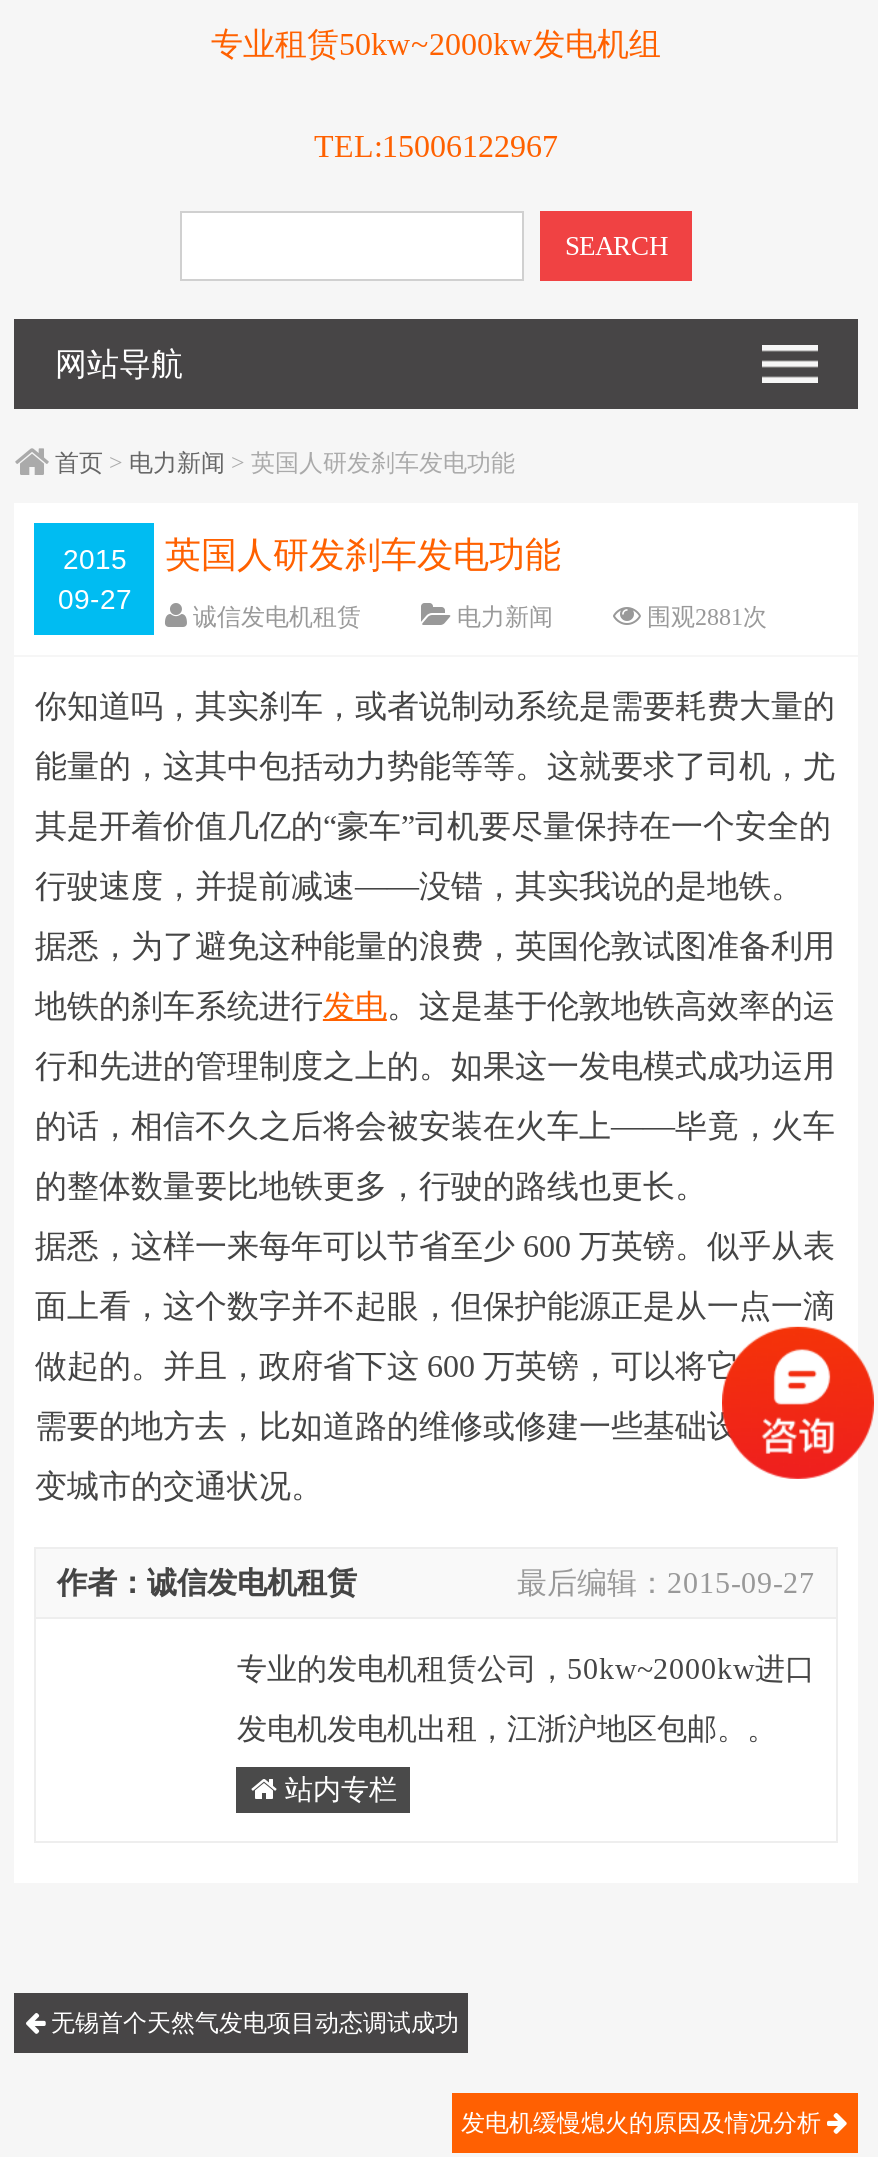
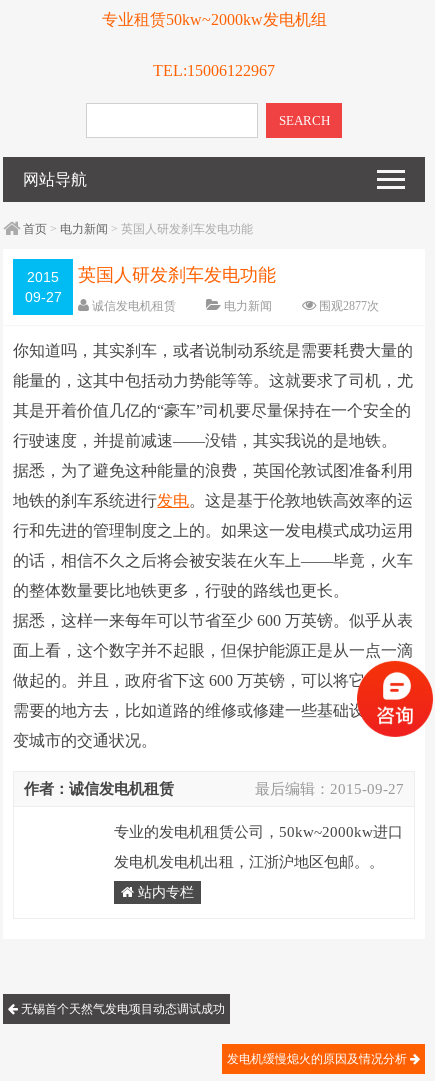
[641,603,767,631] 围观2881次 -> [316,299,379,313] 围观2877次

